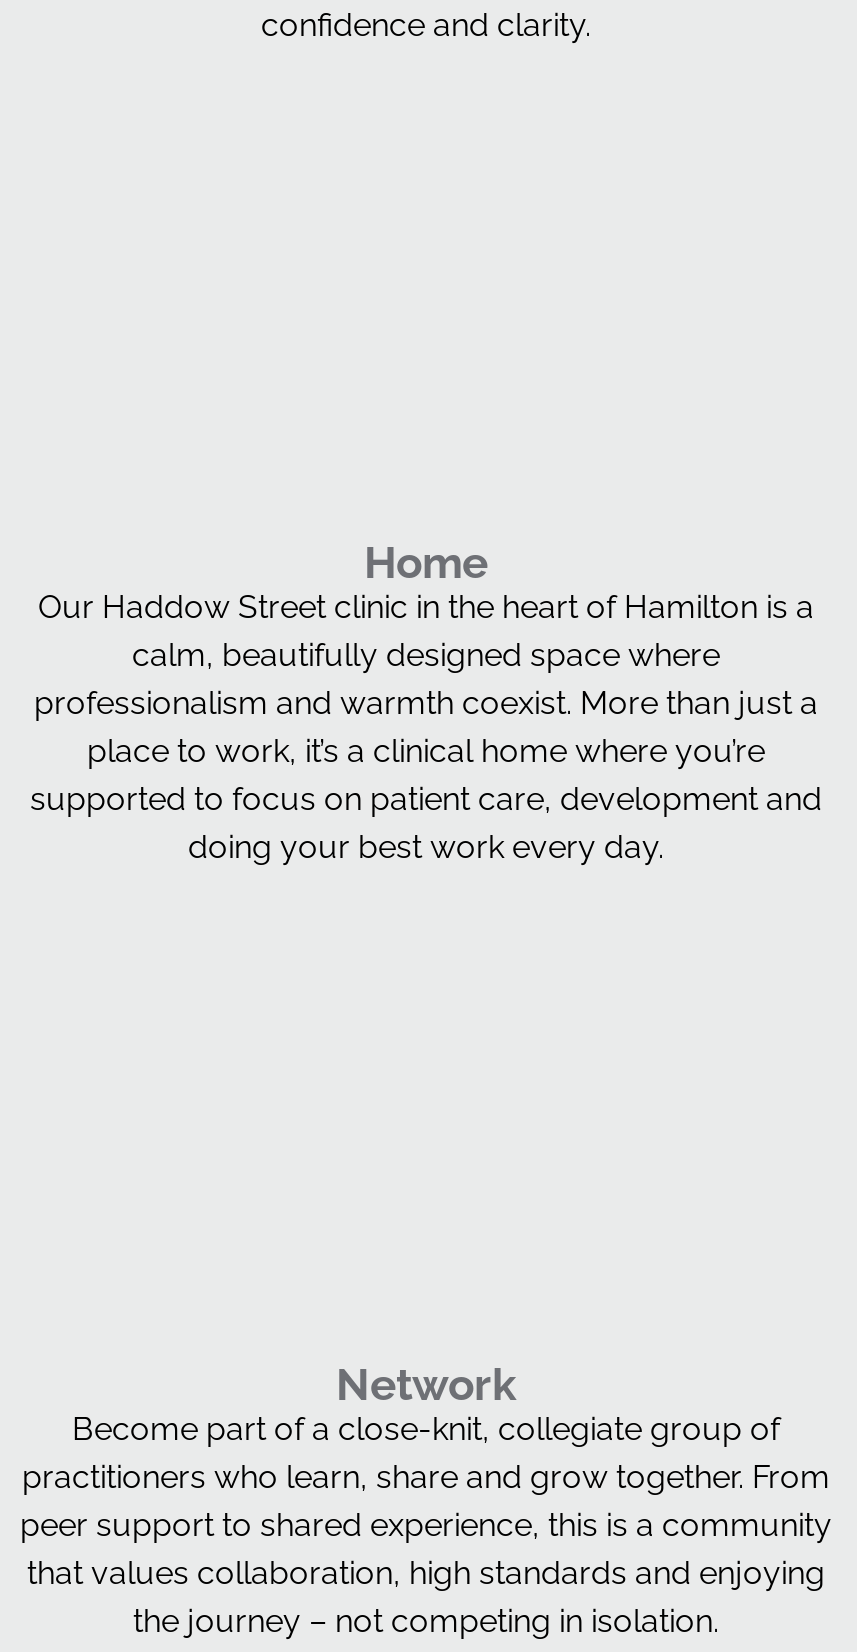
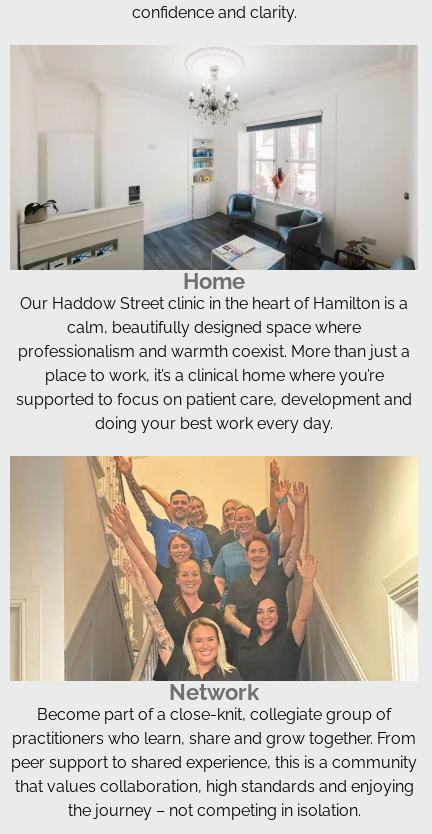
none -> [10,45,418,271] [image]
none -> [9,455,419,682] [image]

